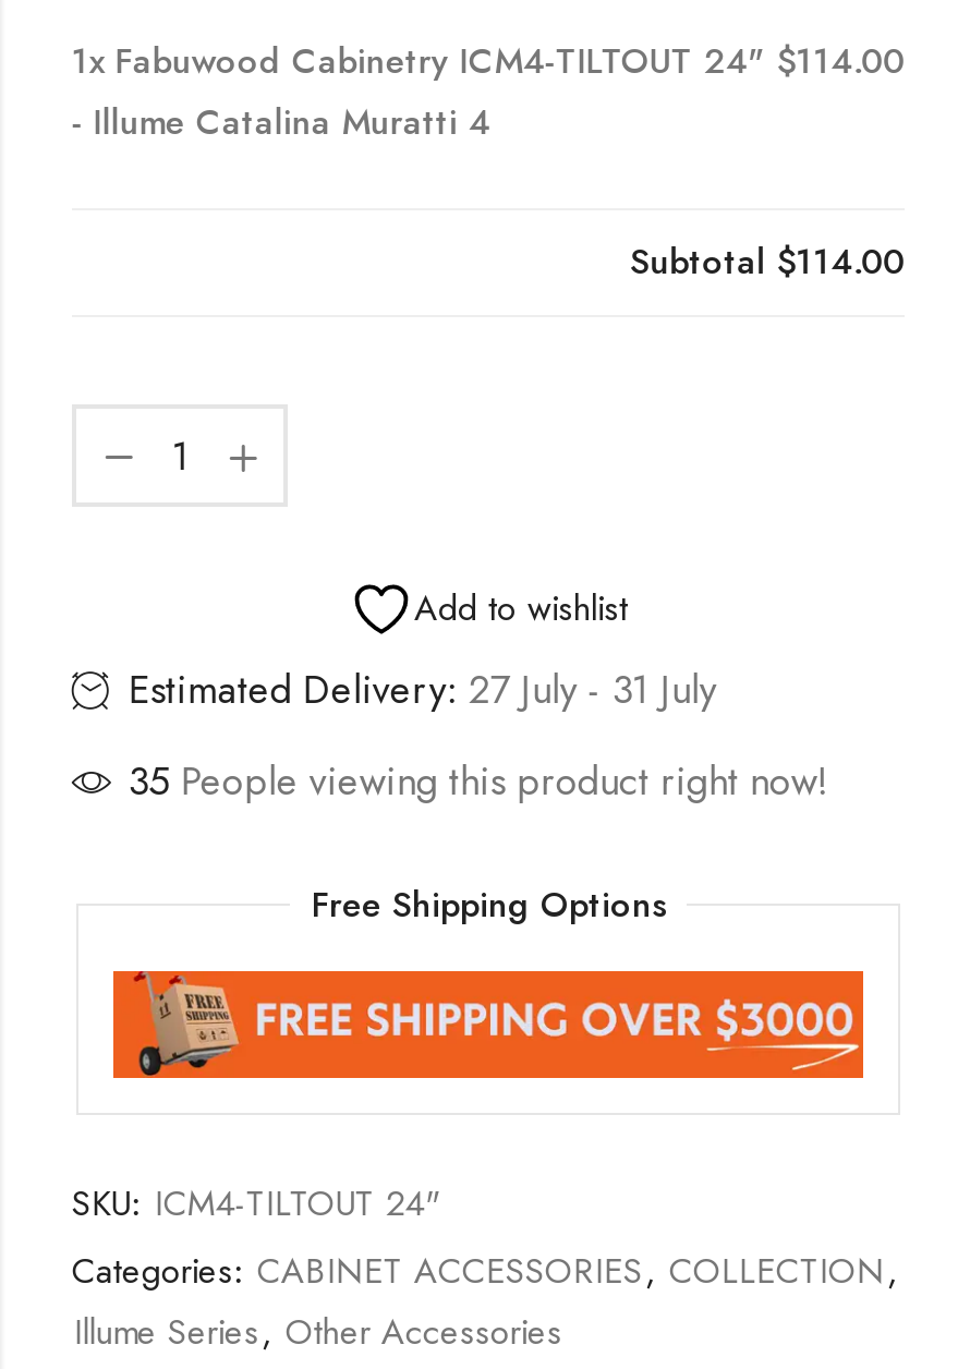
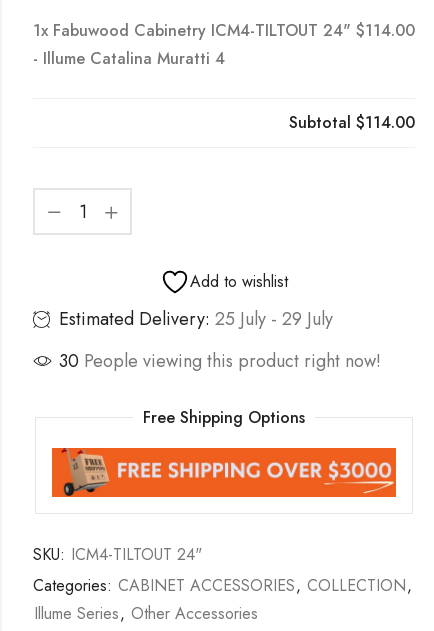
[128,662,717,719] Estimated Delivery: 27 July - 31 July -> [59,306,333,332] Estimated Delivery: 25 July - 29 July
[128,753,828,810] 35 People viewing this product right now! -> [59,348,381,374] 30 People viewing this product right now!

